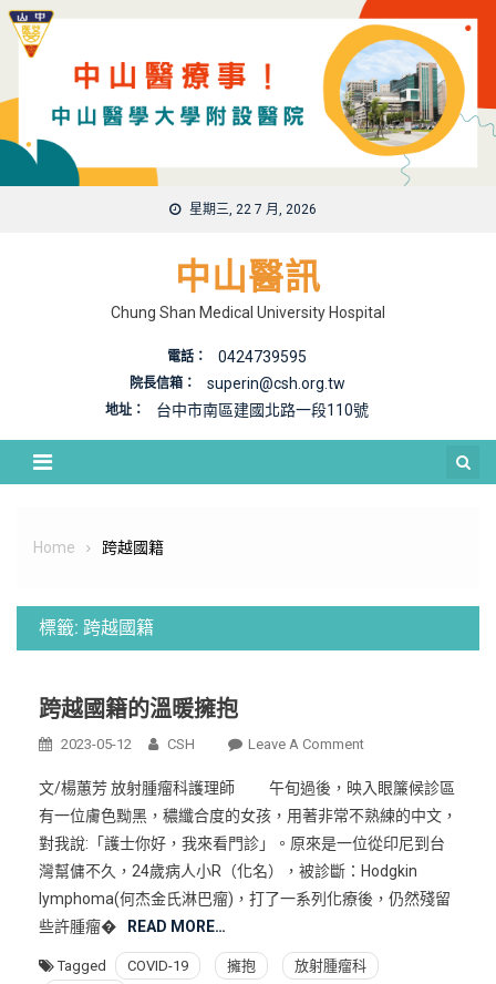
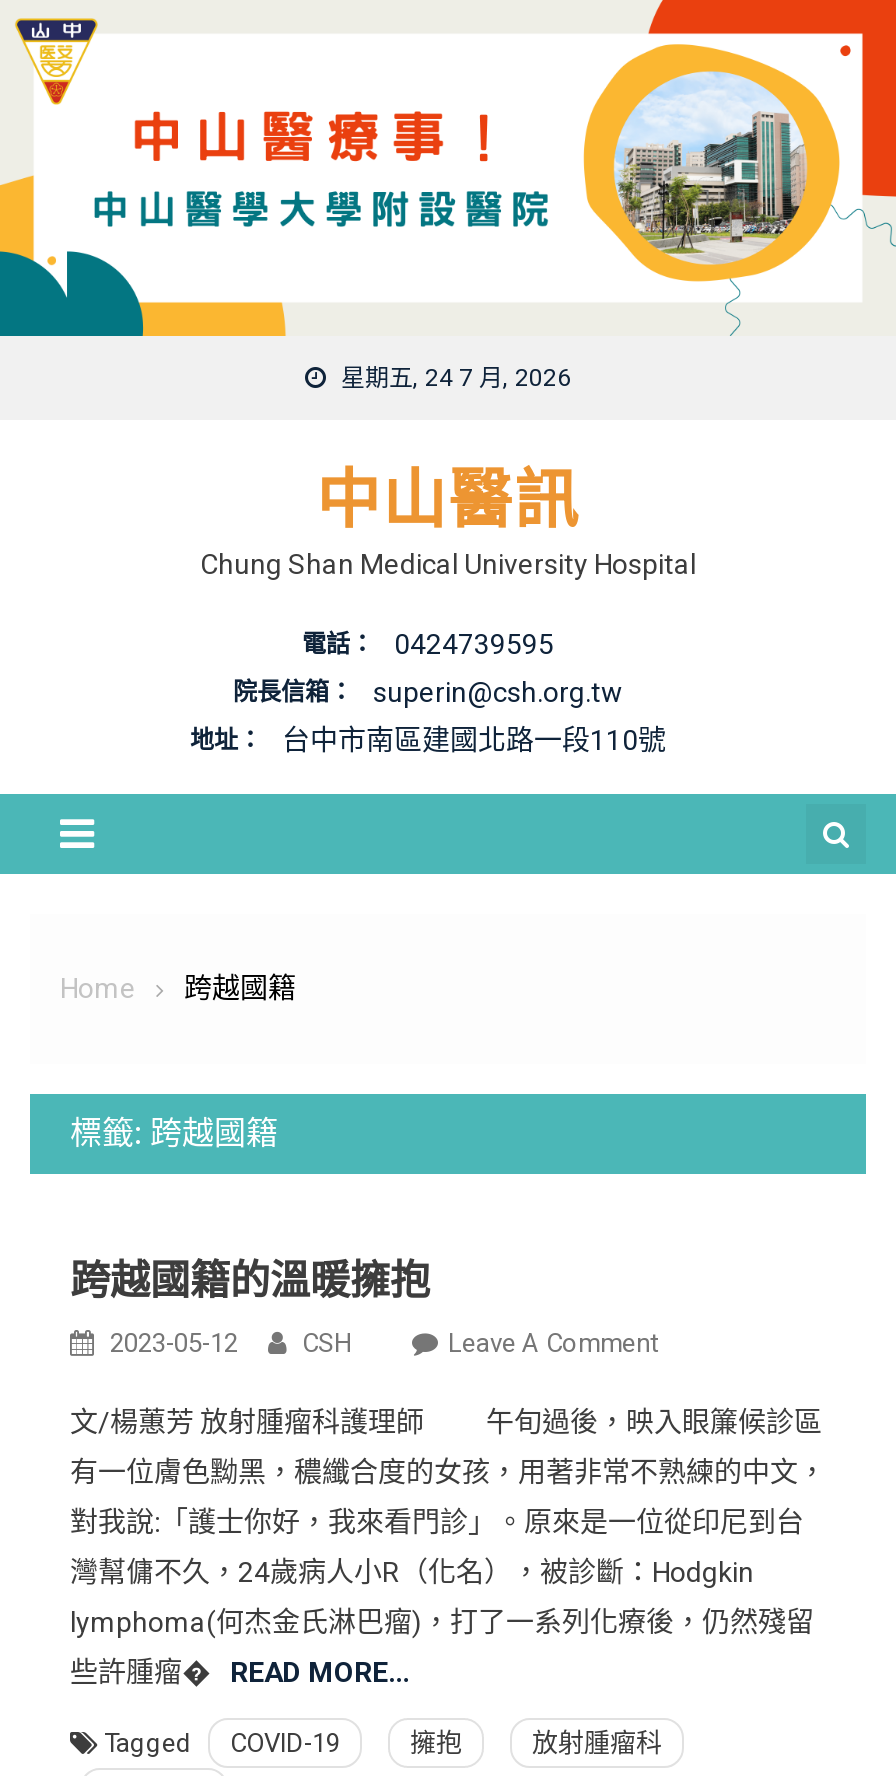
[189,202,316,217] 星期三, 22 7 月, 2026 -> [341,364,571,392] 星期五, 24 7 月, 2026

